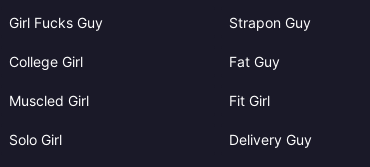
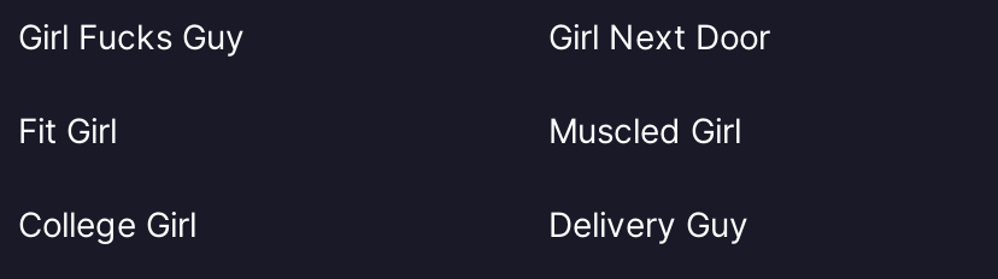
[229,14,311,31] Strapon Guy -> [548,16,770,57] Girl Next Door
[9,53,280,148] Fat Guy | Solo Girl -> none
moved [9,53,83,70] -> [18,203,196,244]: College Girl
moved [9,92,270,109] -> [18,110,741,151]: Muscled Girl | Fit Girl

